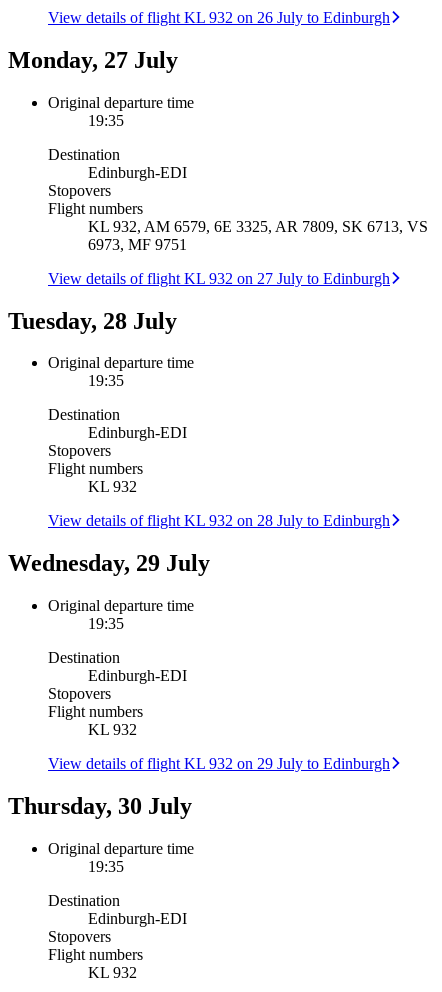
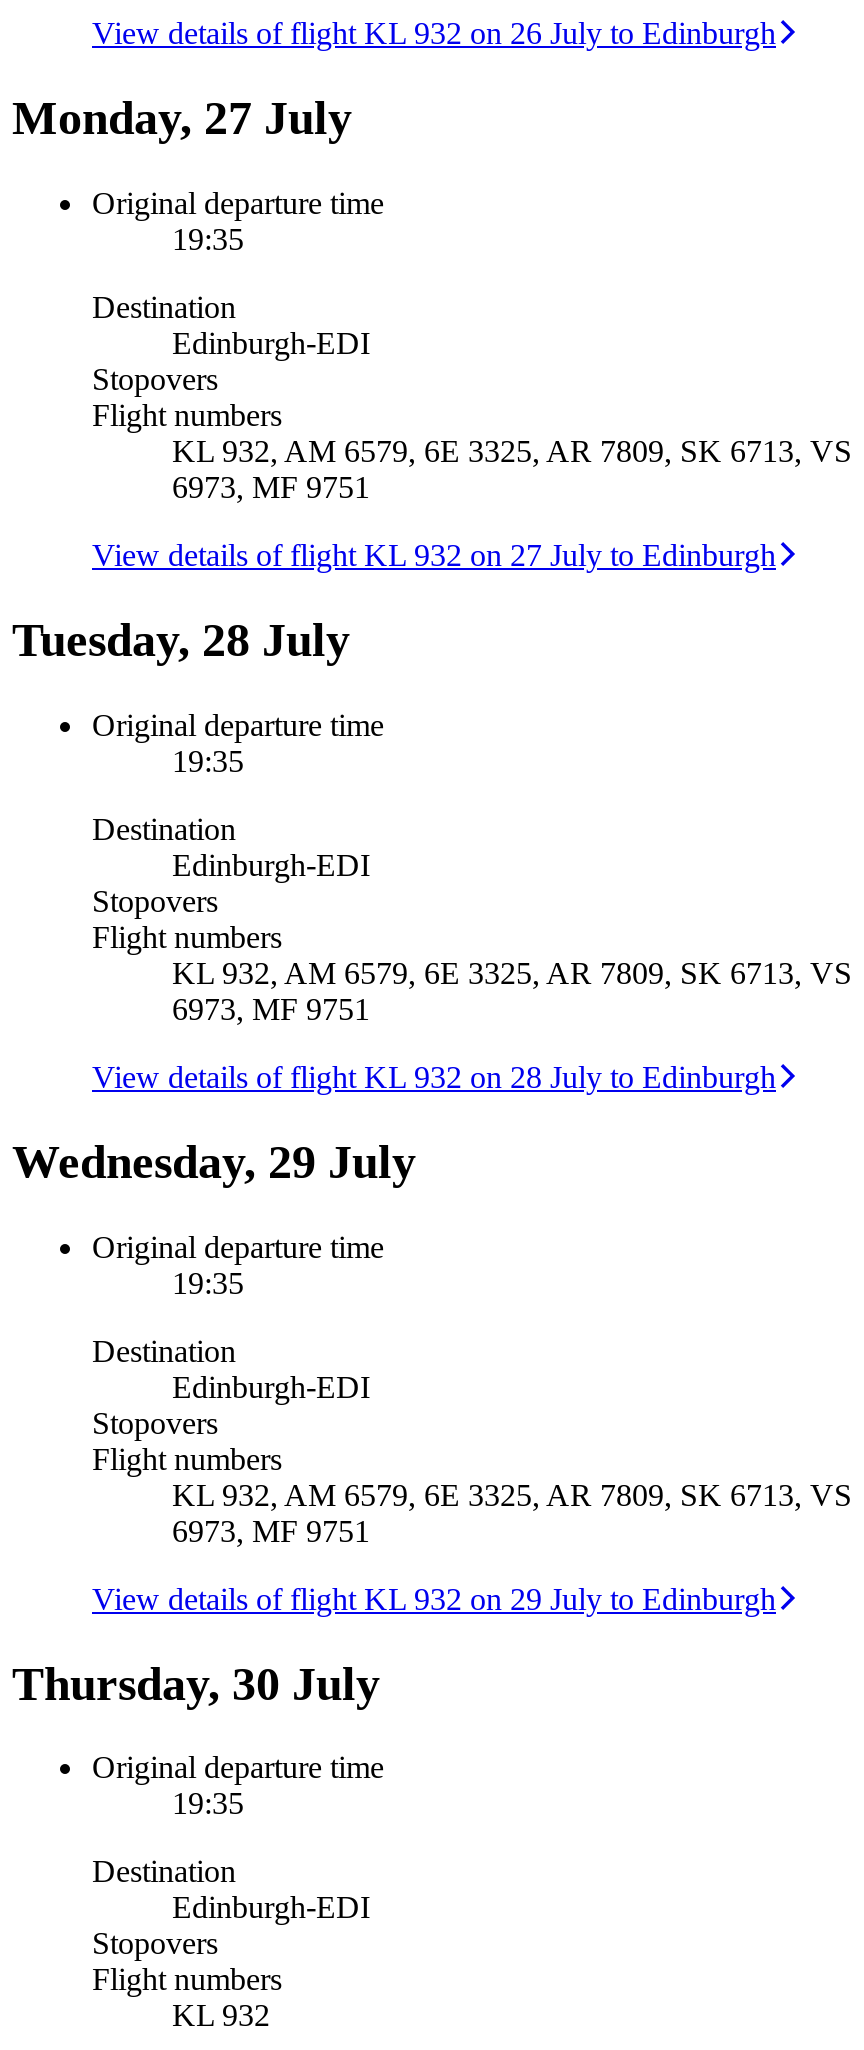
[88,478,137,495] KL 932 -> [172,956,852,1026] KL 932, AM 6579, 6E 3325, AR 7809, SK 6713, VS | 6973, MF 9751
[88,721,137,738] KL 932 -> [172,1477,852,1547] KL 932, AM 6579, 6E 3325, AR 7809, SK 6713, VS | 6973, MF 9751

